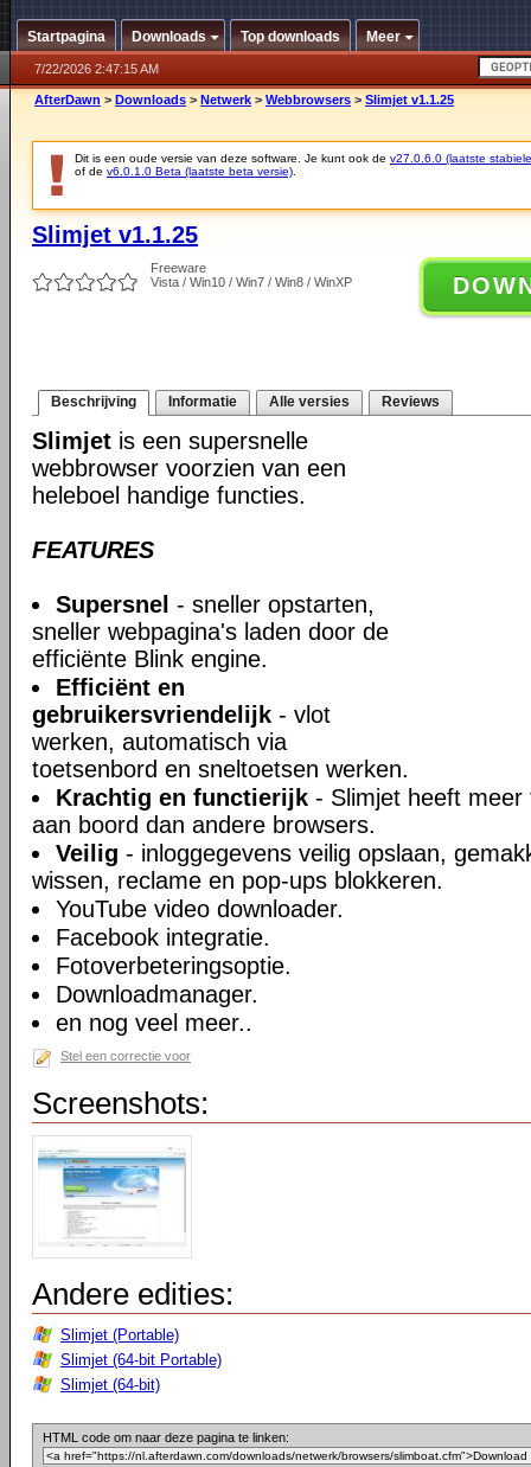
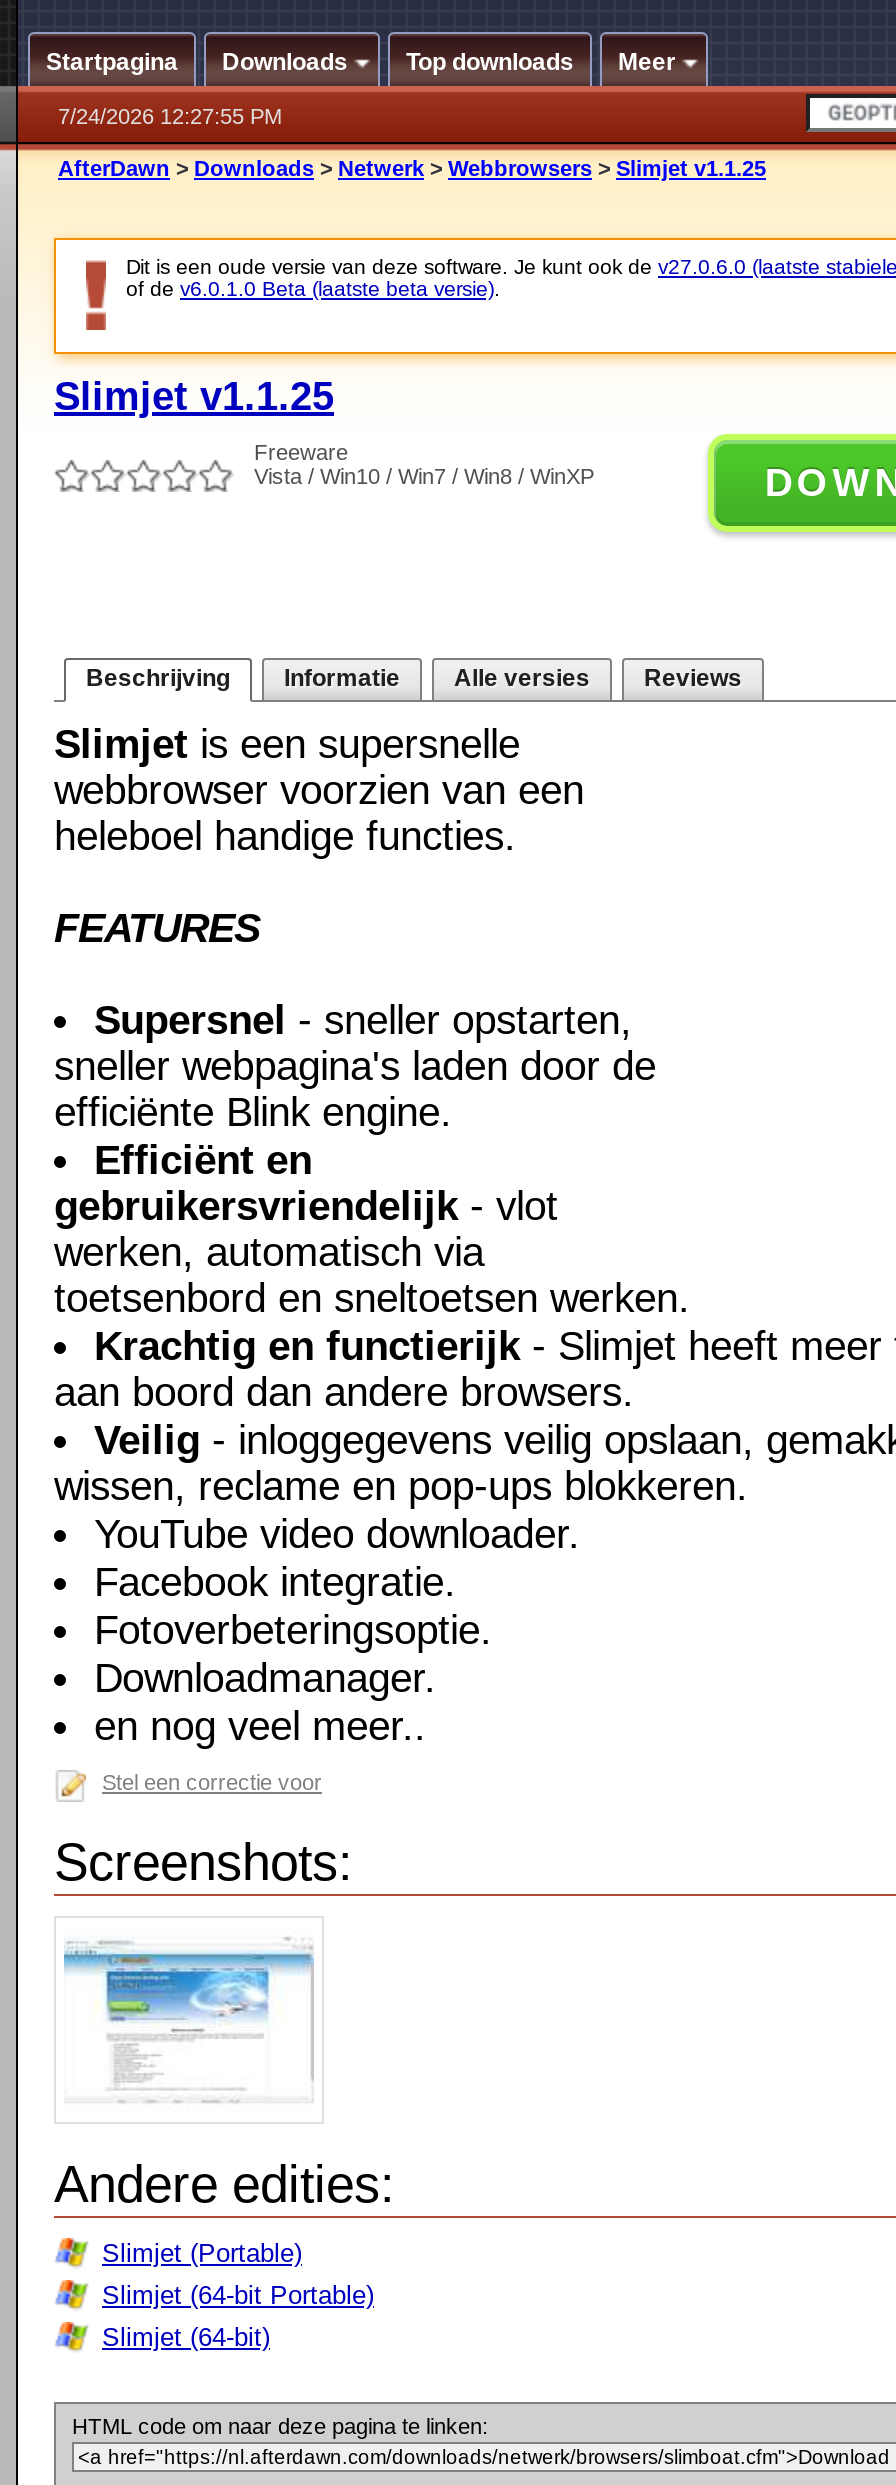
[34,62,159,76] 7/22/2026 2:47:15 AM -> [58,104,282,128] 7/24/2026 12:27:55 PM

